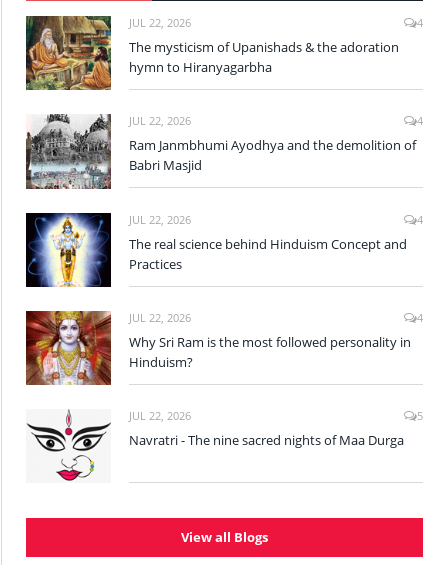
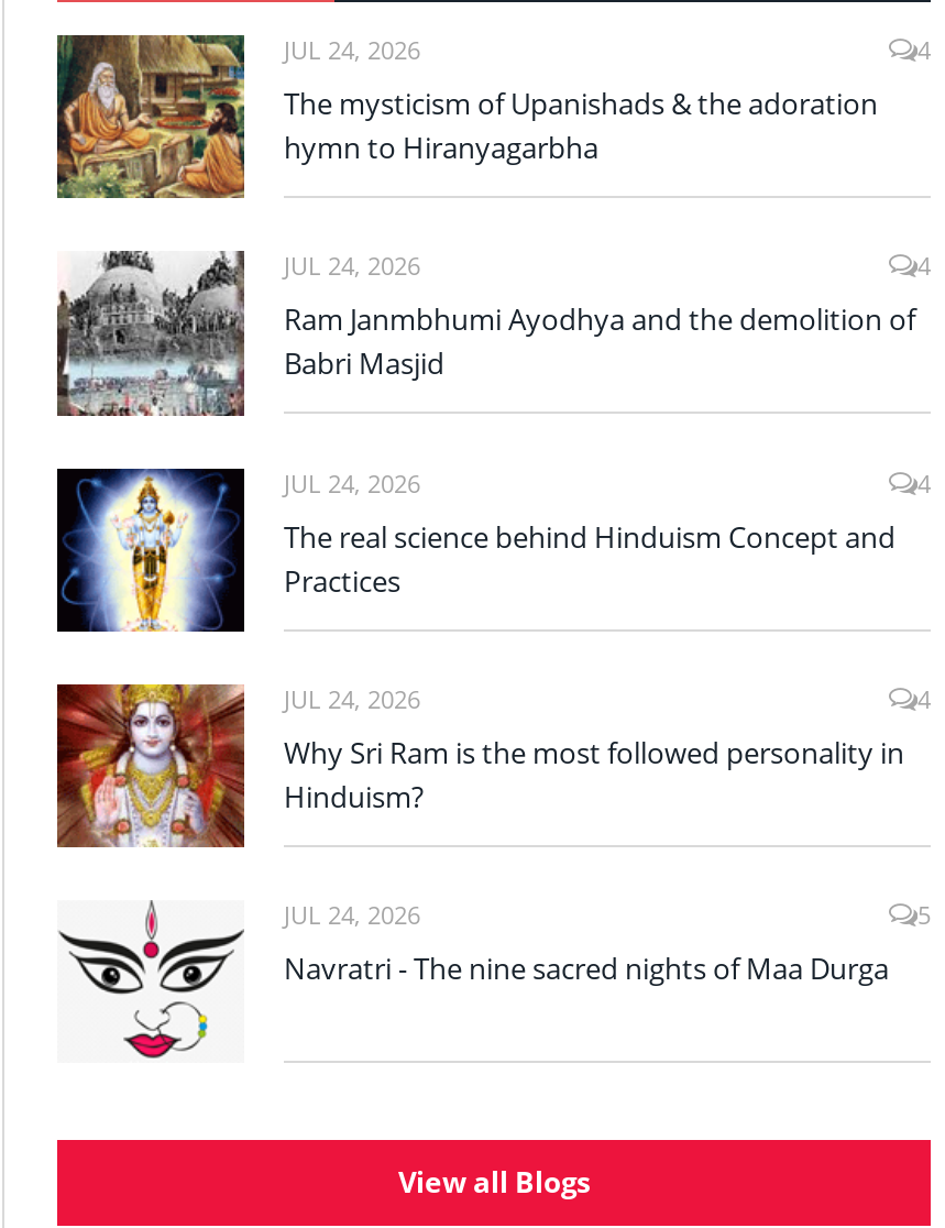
[129,15,191,30] JUL 22, 2026 -> [284,33,420,66] JUL 24, 2026
[129,113,191,128] JUL 22, 2026 -> [284,250,420,283] JUL 24, 2026
[129,212,191,227] JUL 22, 2026 -> [284,466,420,499] JUL 24, 2026
[129,310,191,325] JUL 22, 2026 -> [284,682,420,715] JUL 24, 2026
[129,408,191,423] JUL 22, 2026 -> [284,898,420,931] JUL 24, 2026

